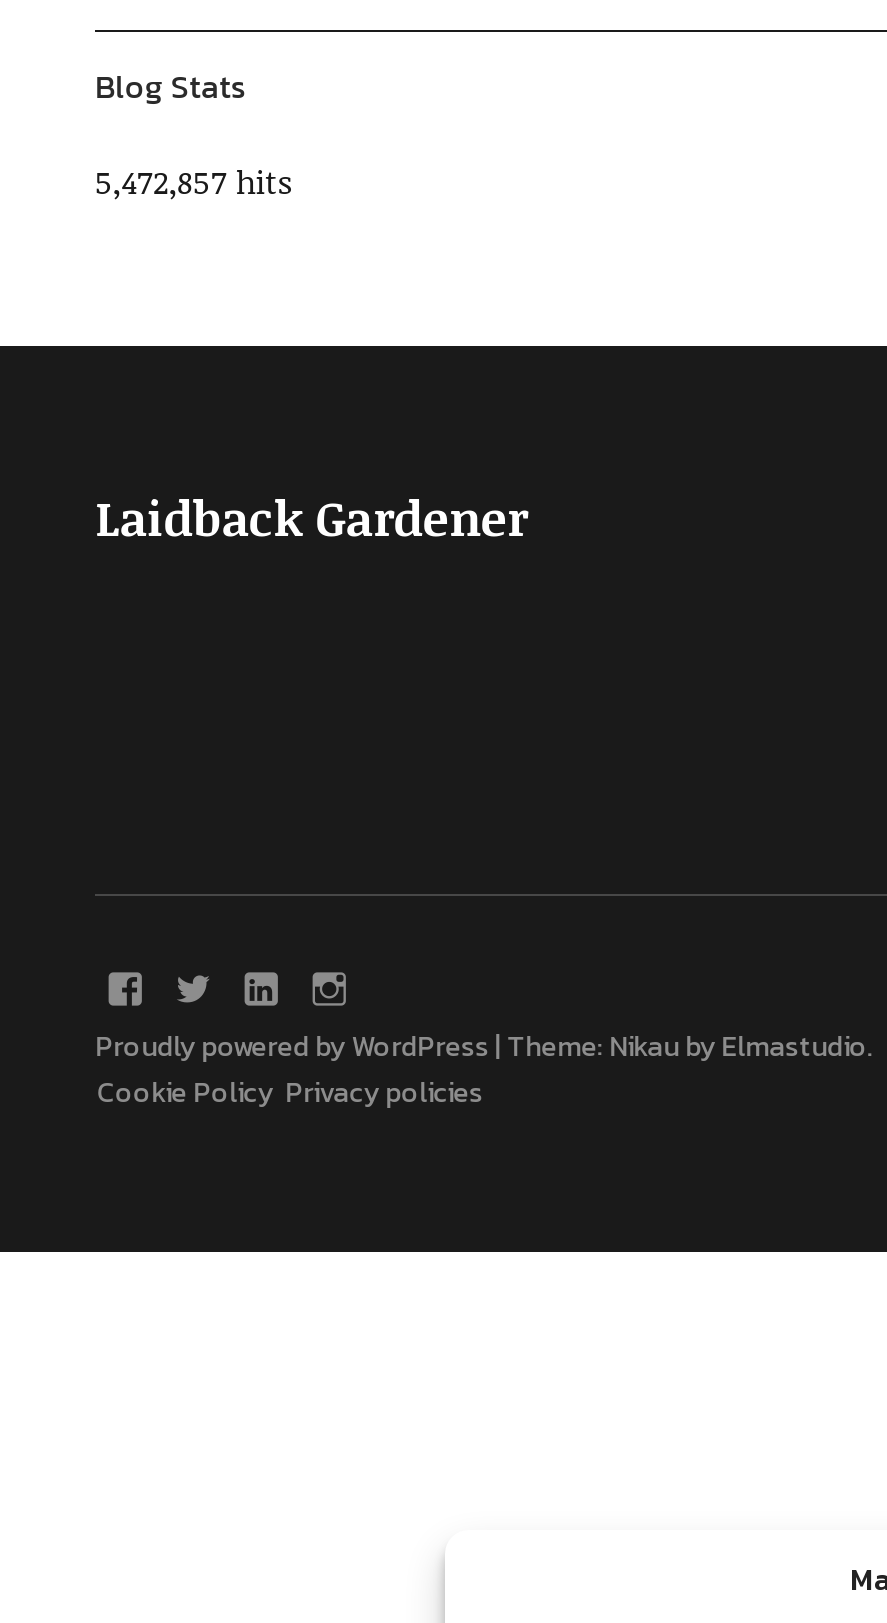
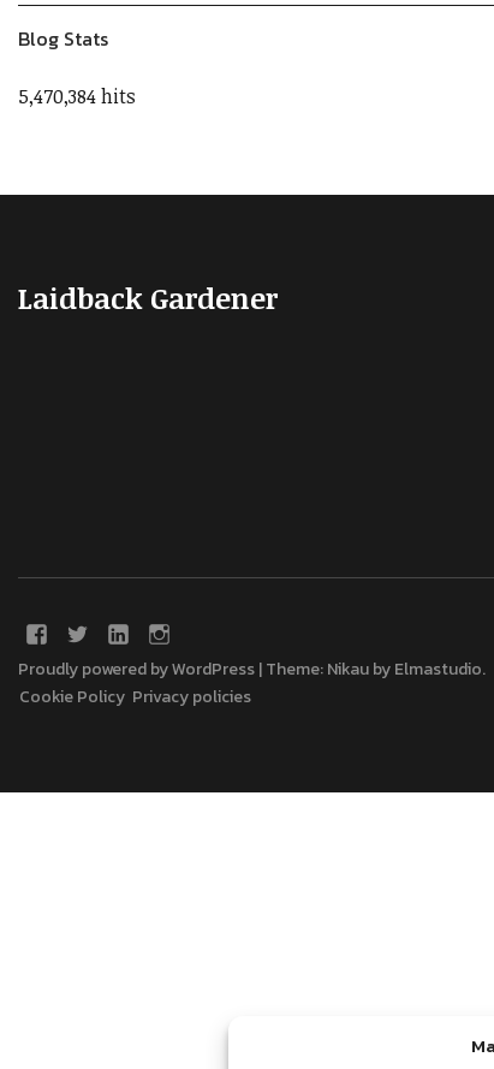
[95,160,293,204] 5,472,857 hits -> [18,83,136,109] 5,470,384 hits

